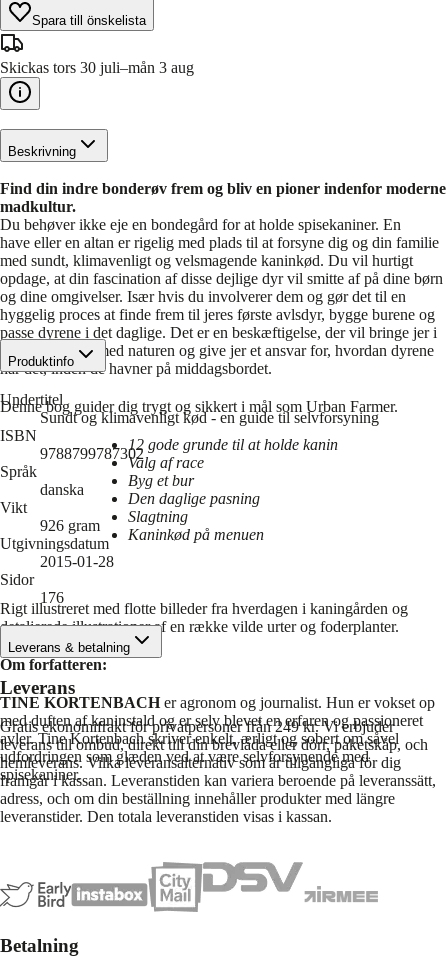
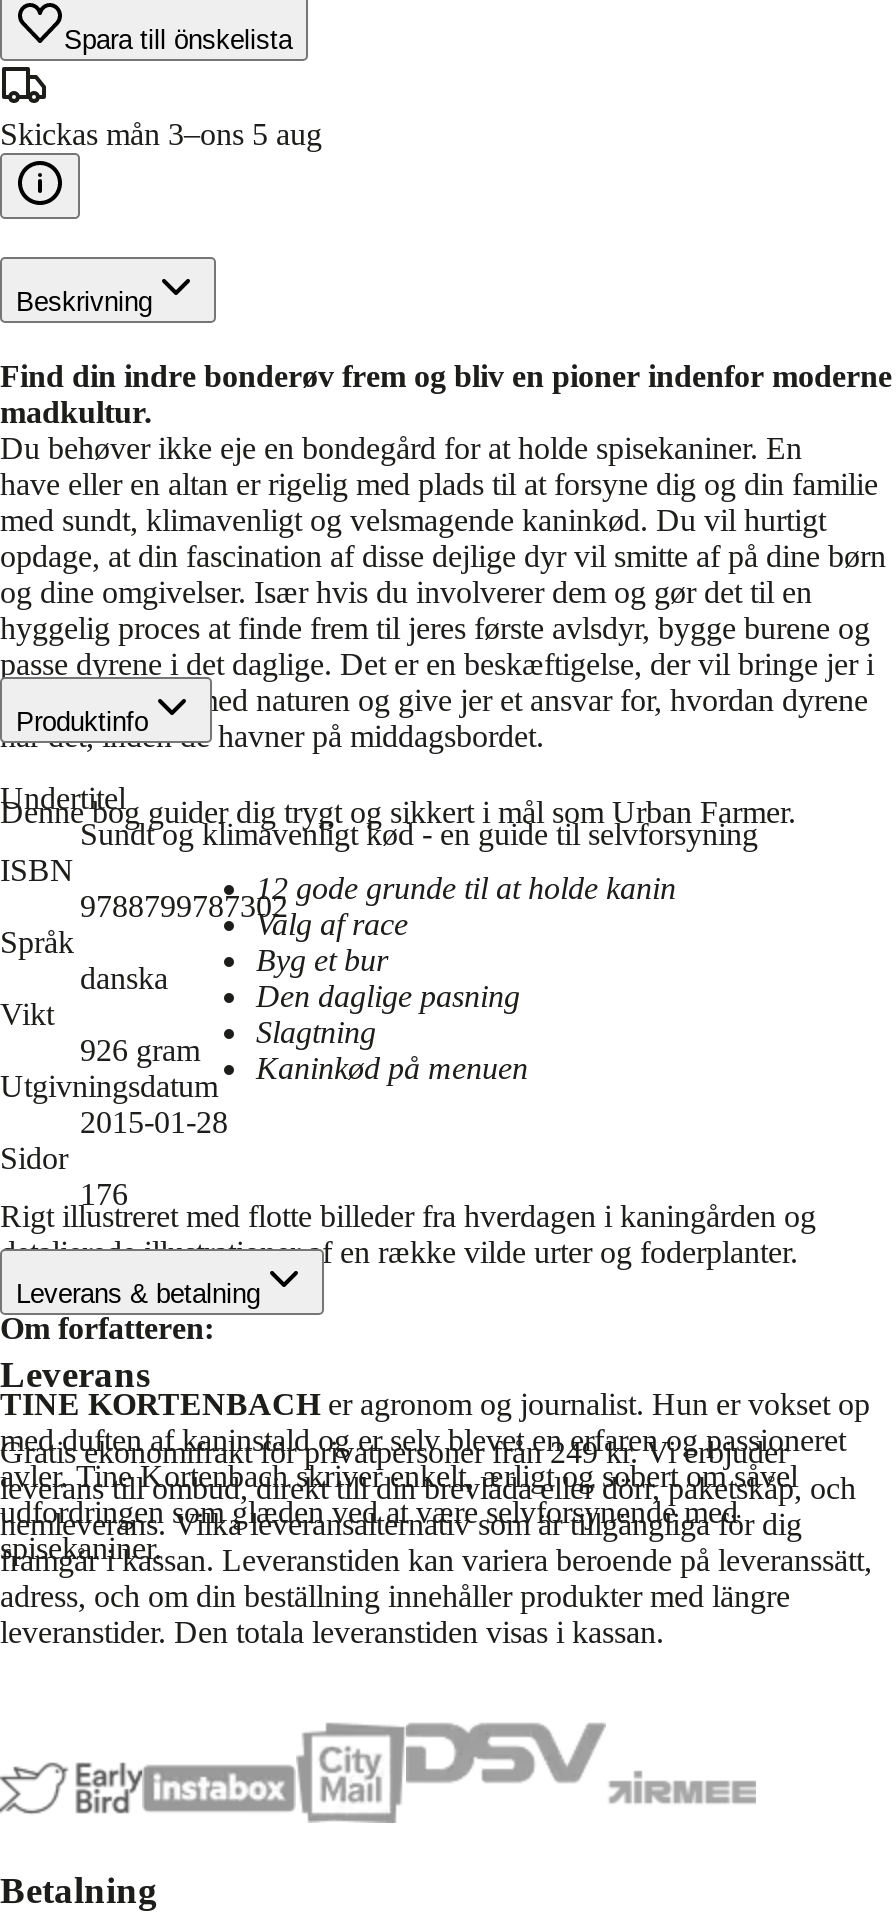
[0,59,194,76] Skickas tors 30 juli–mån 3 aug -> [0,117,322,151] Skickas mån 3–ons 5 aug

